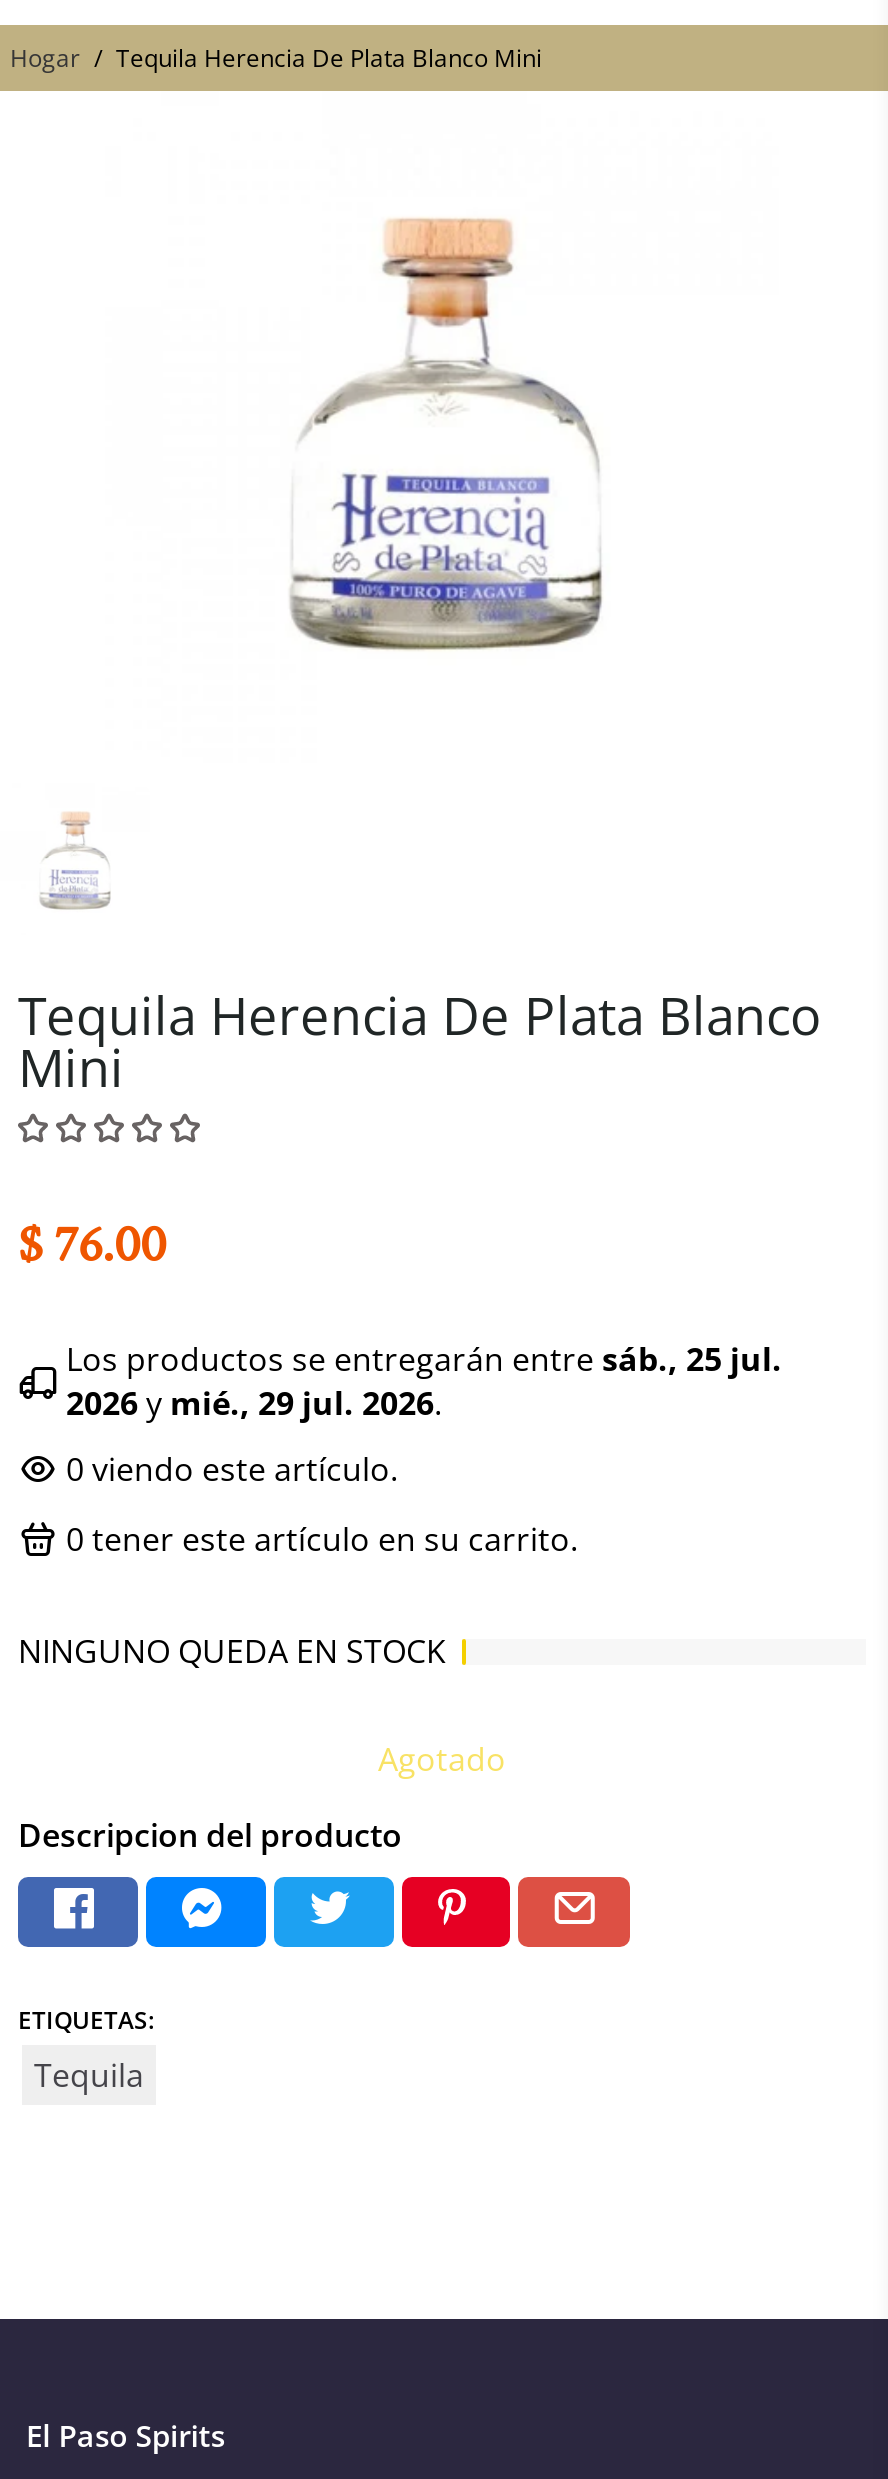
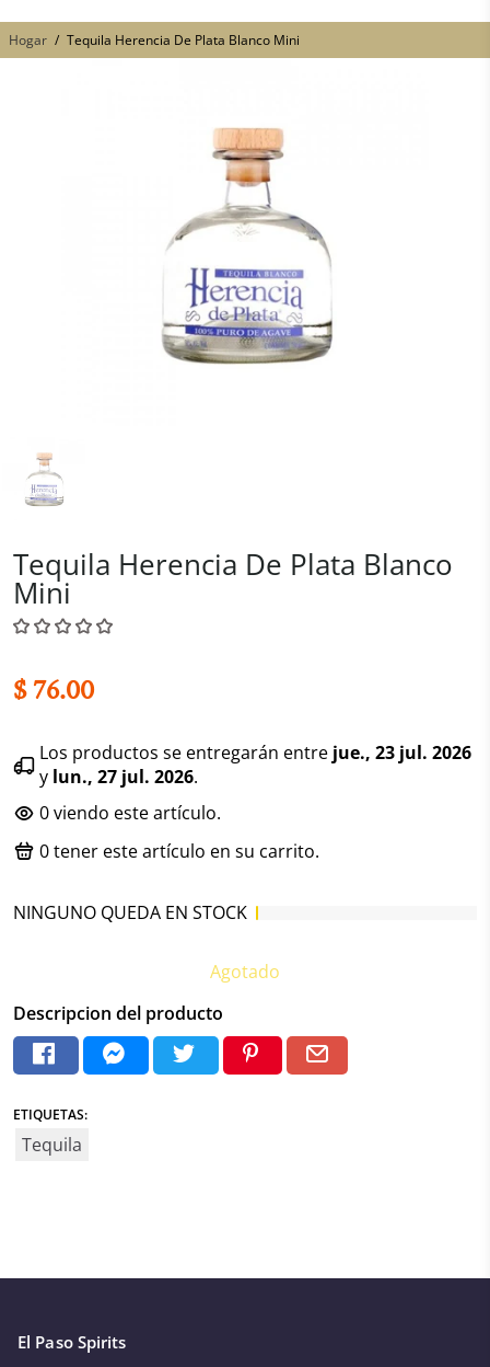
[66,1337,782,1425] Los productos se entregarán entre sáb., 25 jul. | 2026 y mié., 29 jul. 2026. -> [39,741,471,789] Los productos se entregarán entre jue., 23 jul. 2026 | y lun., 27 jul. 2026.

